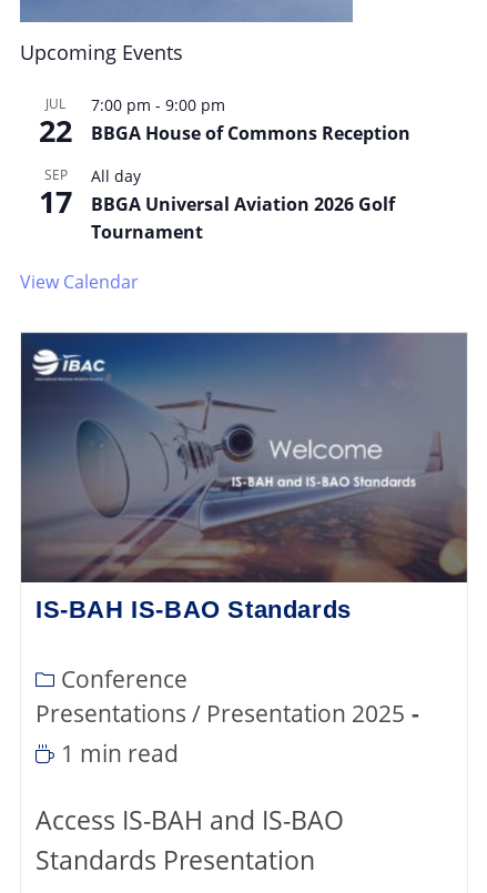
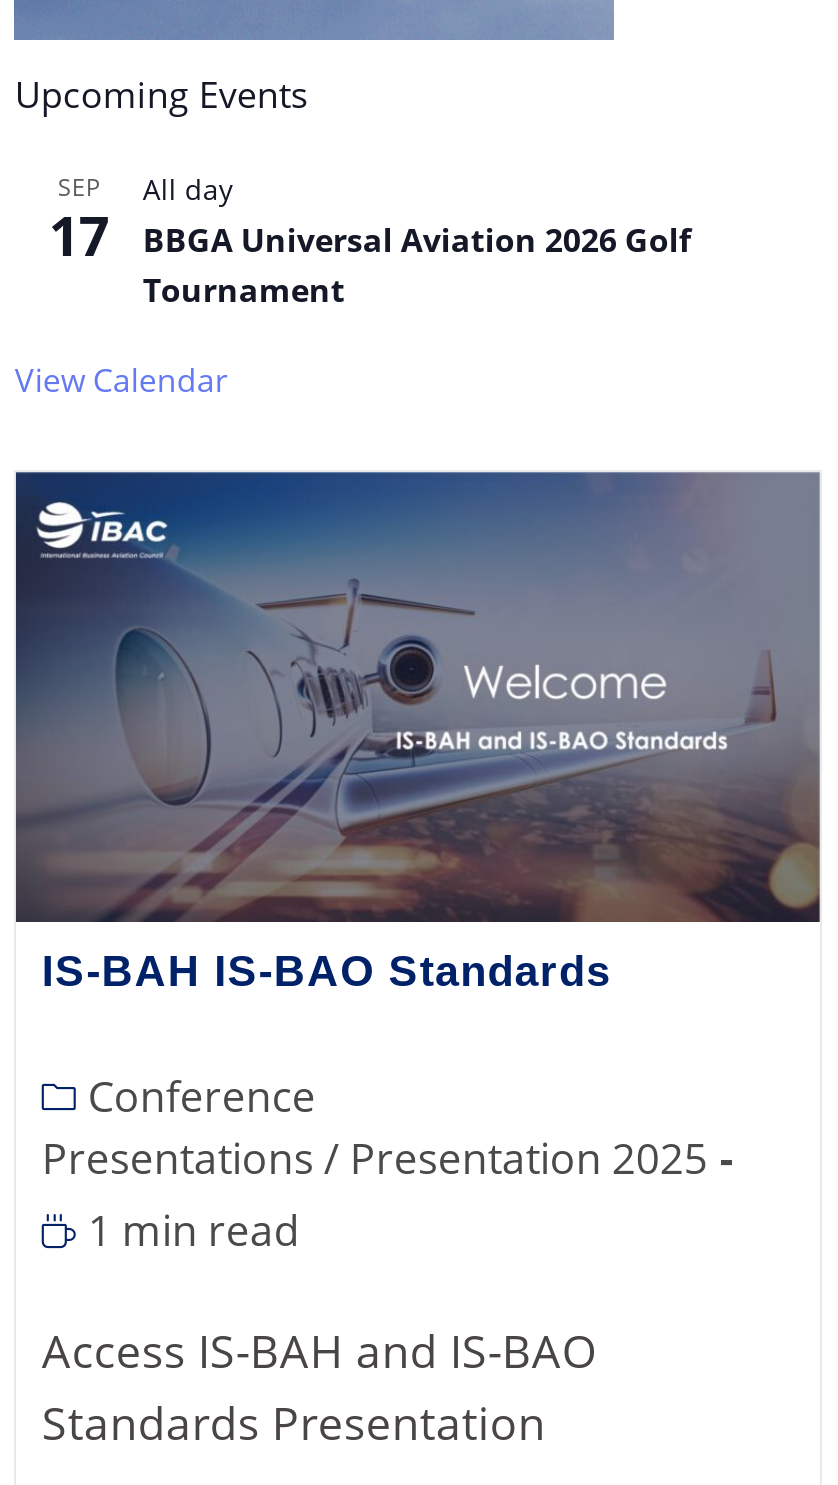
[39,94,73,151] JUL | 22 -> none
[91,94,411,145] 7:00 pm - 9:00 pm | BBGA House of Commons Reception -> none

